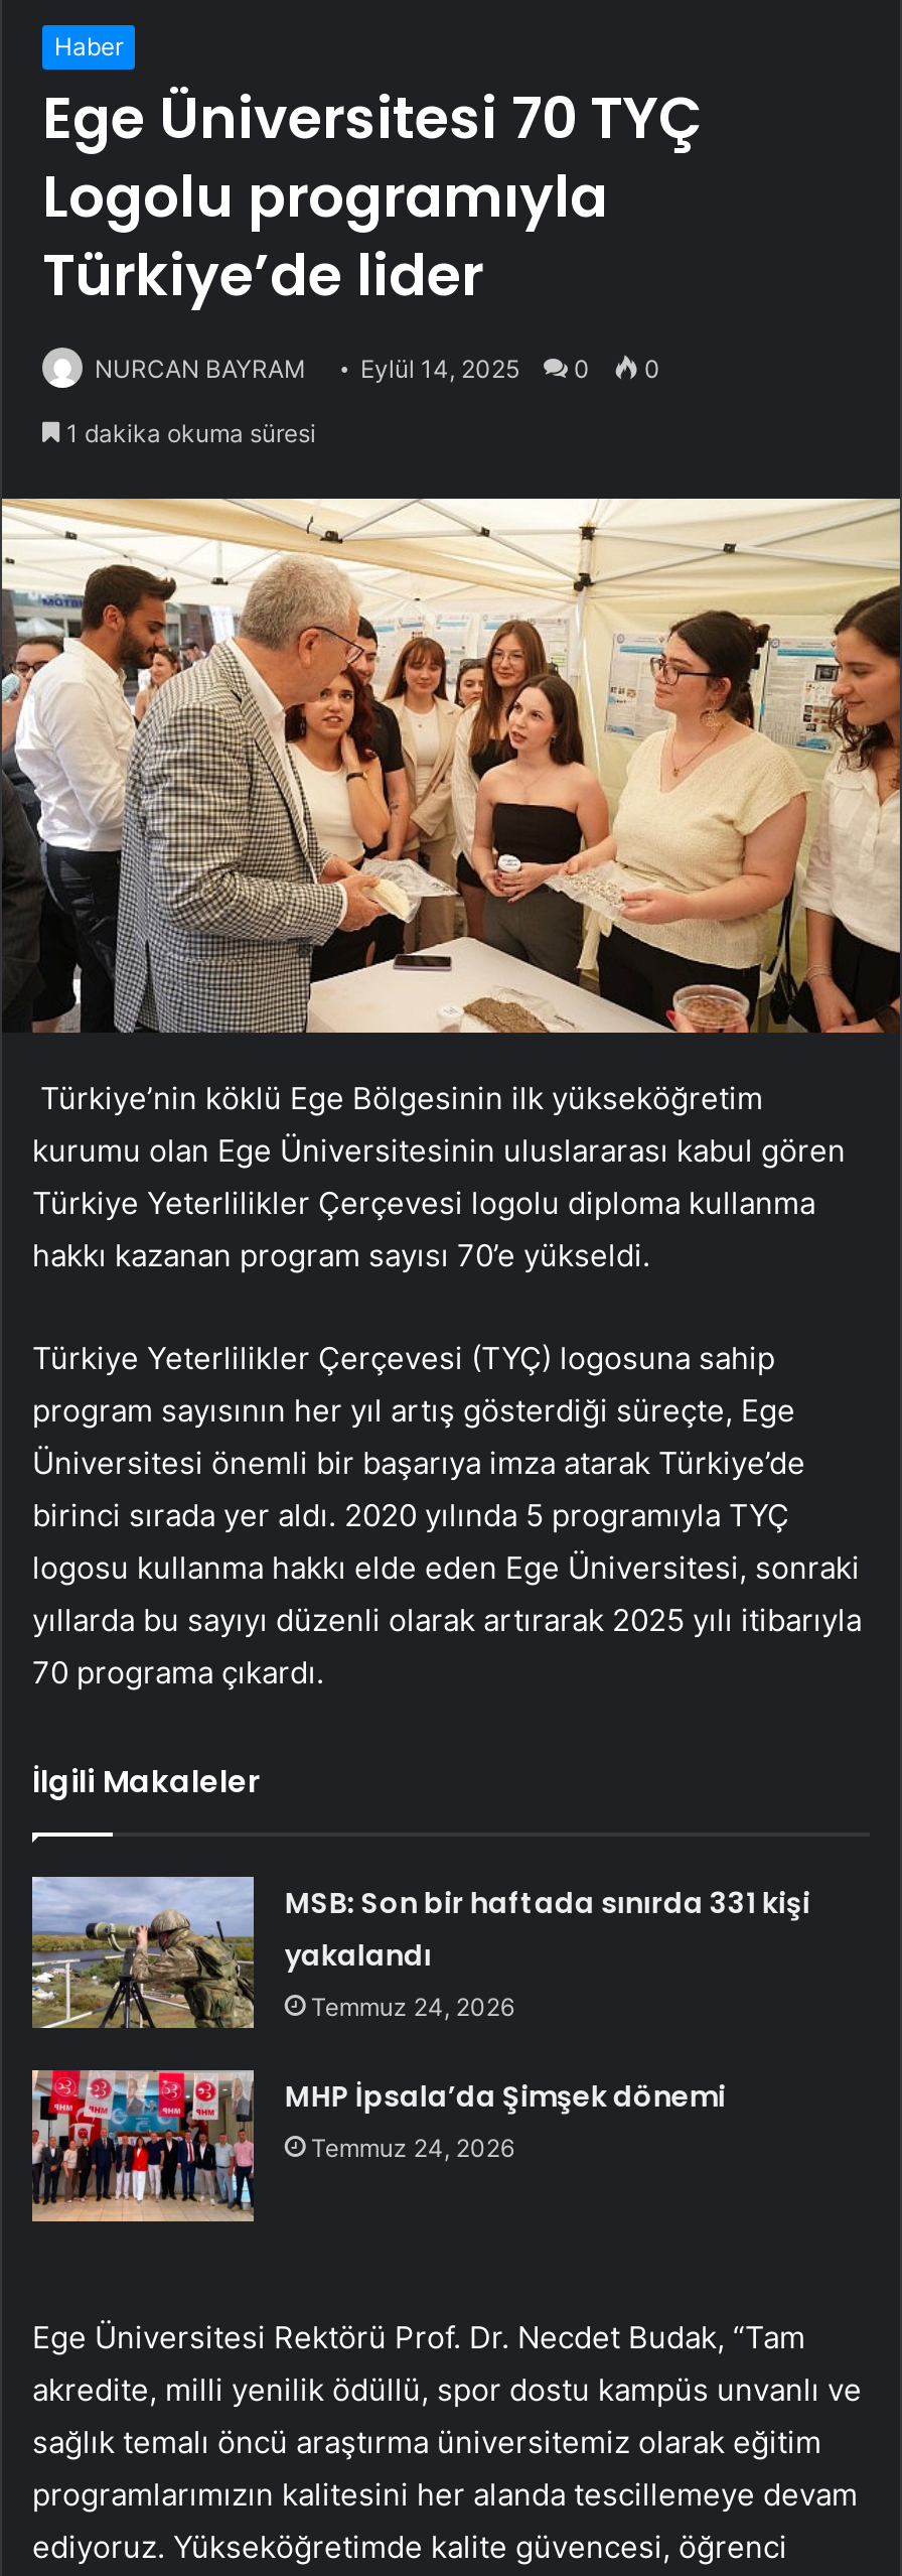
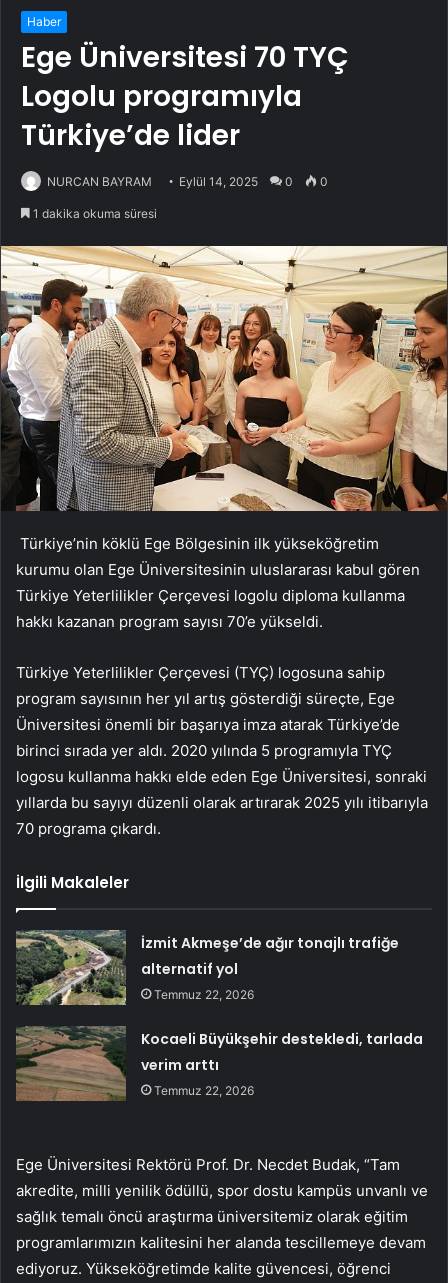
[30,1877,810,2030] [image] | MSB: Son bir haftada sınırda 331 kişi | yakalandı | Temmuz 24, 2026 -> [15,930,399,1005] [image] | İzmit Akmeşe’de ağır tonajlı trafiğe | alternatif yol | Temmuz 22, 2026
[30,2068,725,2223] [image] | MHP İpsala’da Şimşek dönemi | Temmuz 24, 2026 -> [16,1026,423,1101] [image] | Kocaeli Büyükşehir destekledi, tarlada | verim arttı | Temmuz 22, 2026

